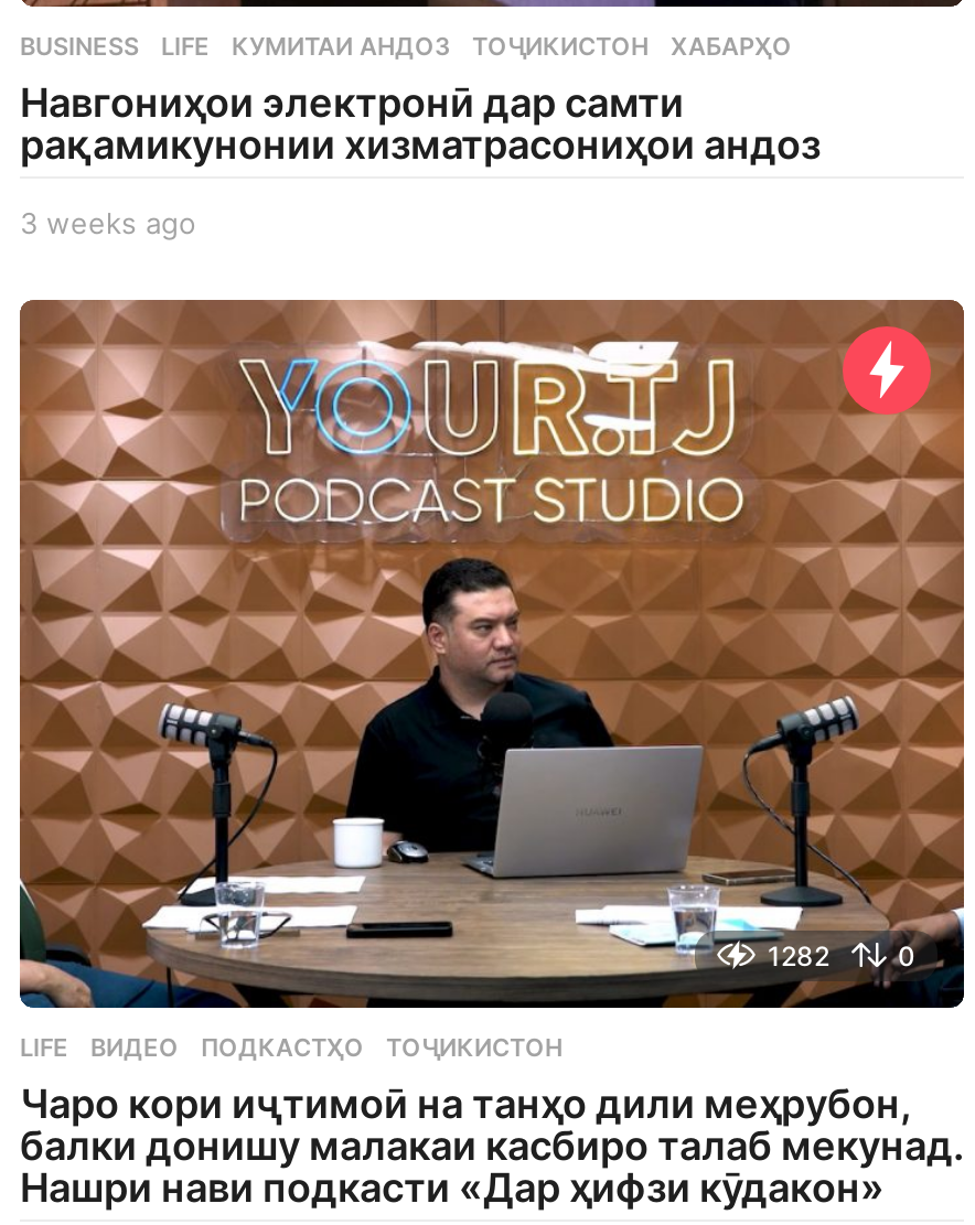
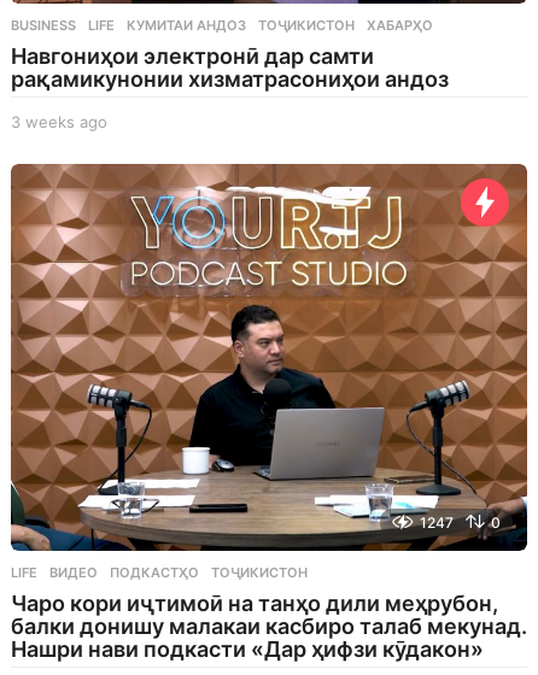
[768,939,829,972] 1282 -> [420,513,454,531] 1247

